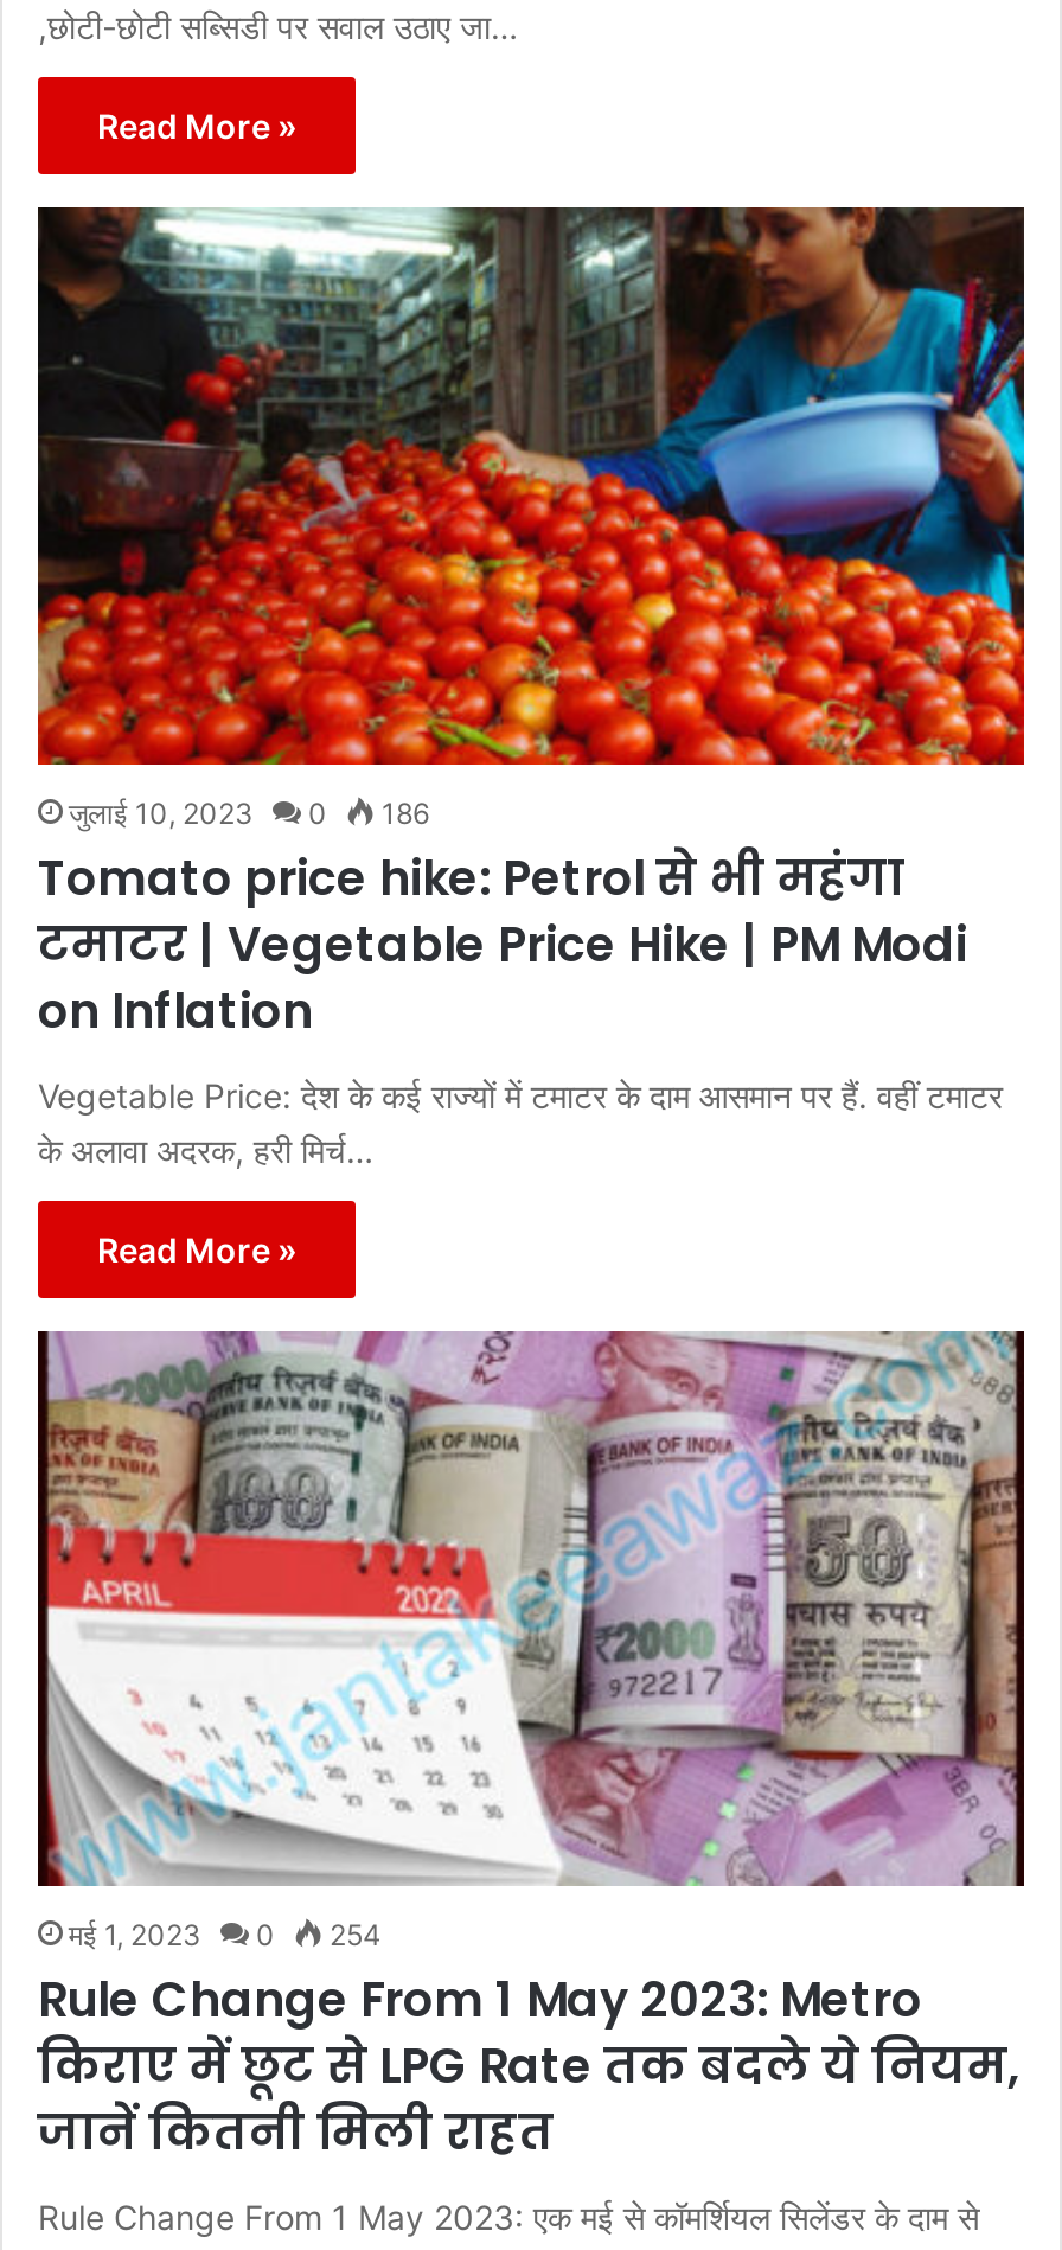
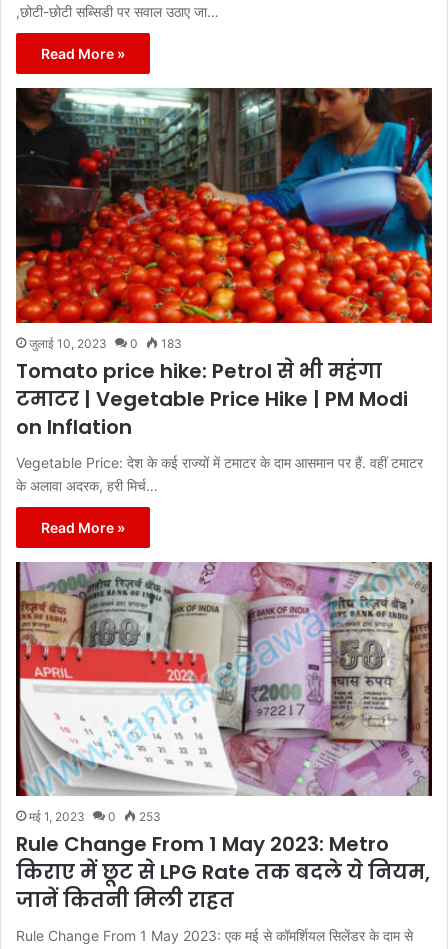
[69,796,429,831] जुलाई 10, 2023 0 186 -> [29,336,182,351] जुलाई 10, 2023 0 183
[69,1919,382,1954] मई 1, 2023 0 254 -> [29,809,161,824] मई 1, 2023 0 253

